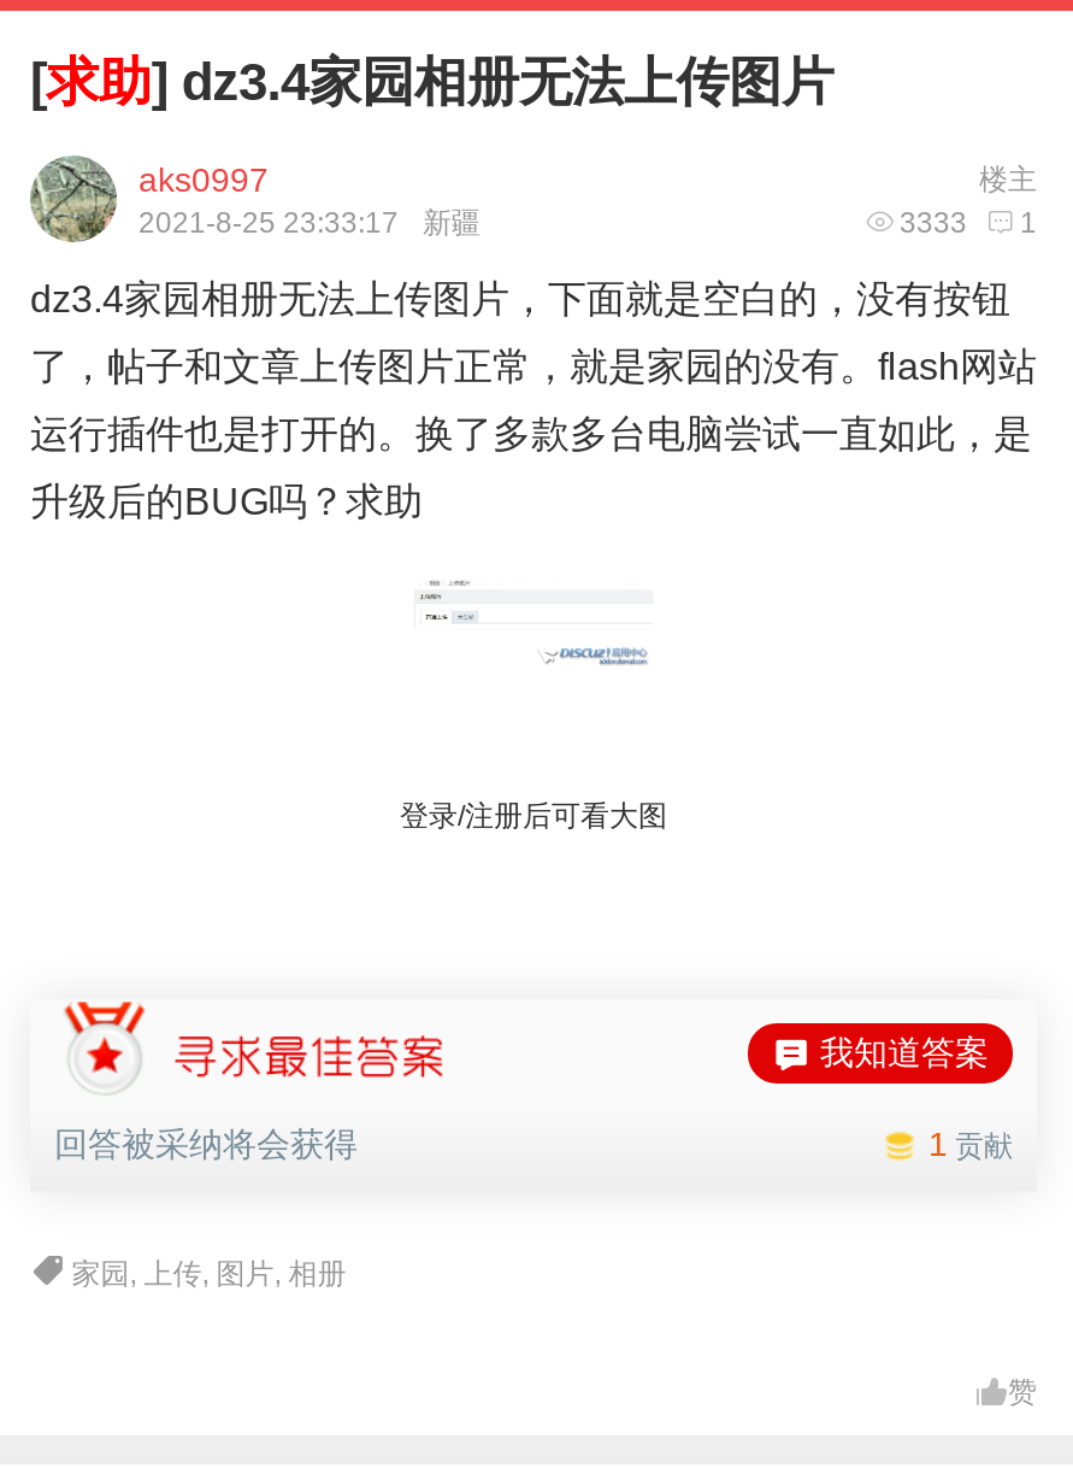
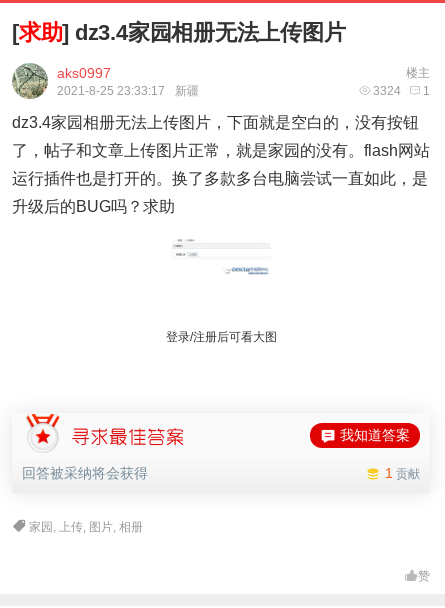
[900,206,1037,240] 3333 1 -> [373,84,430,98] 3324 1

